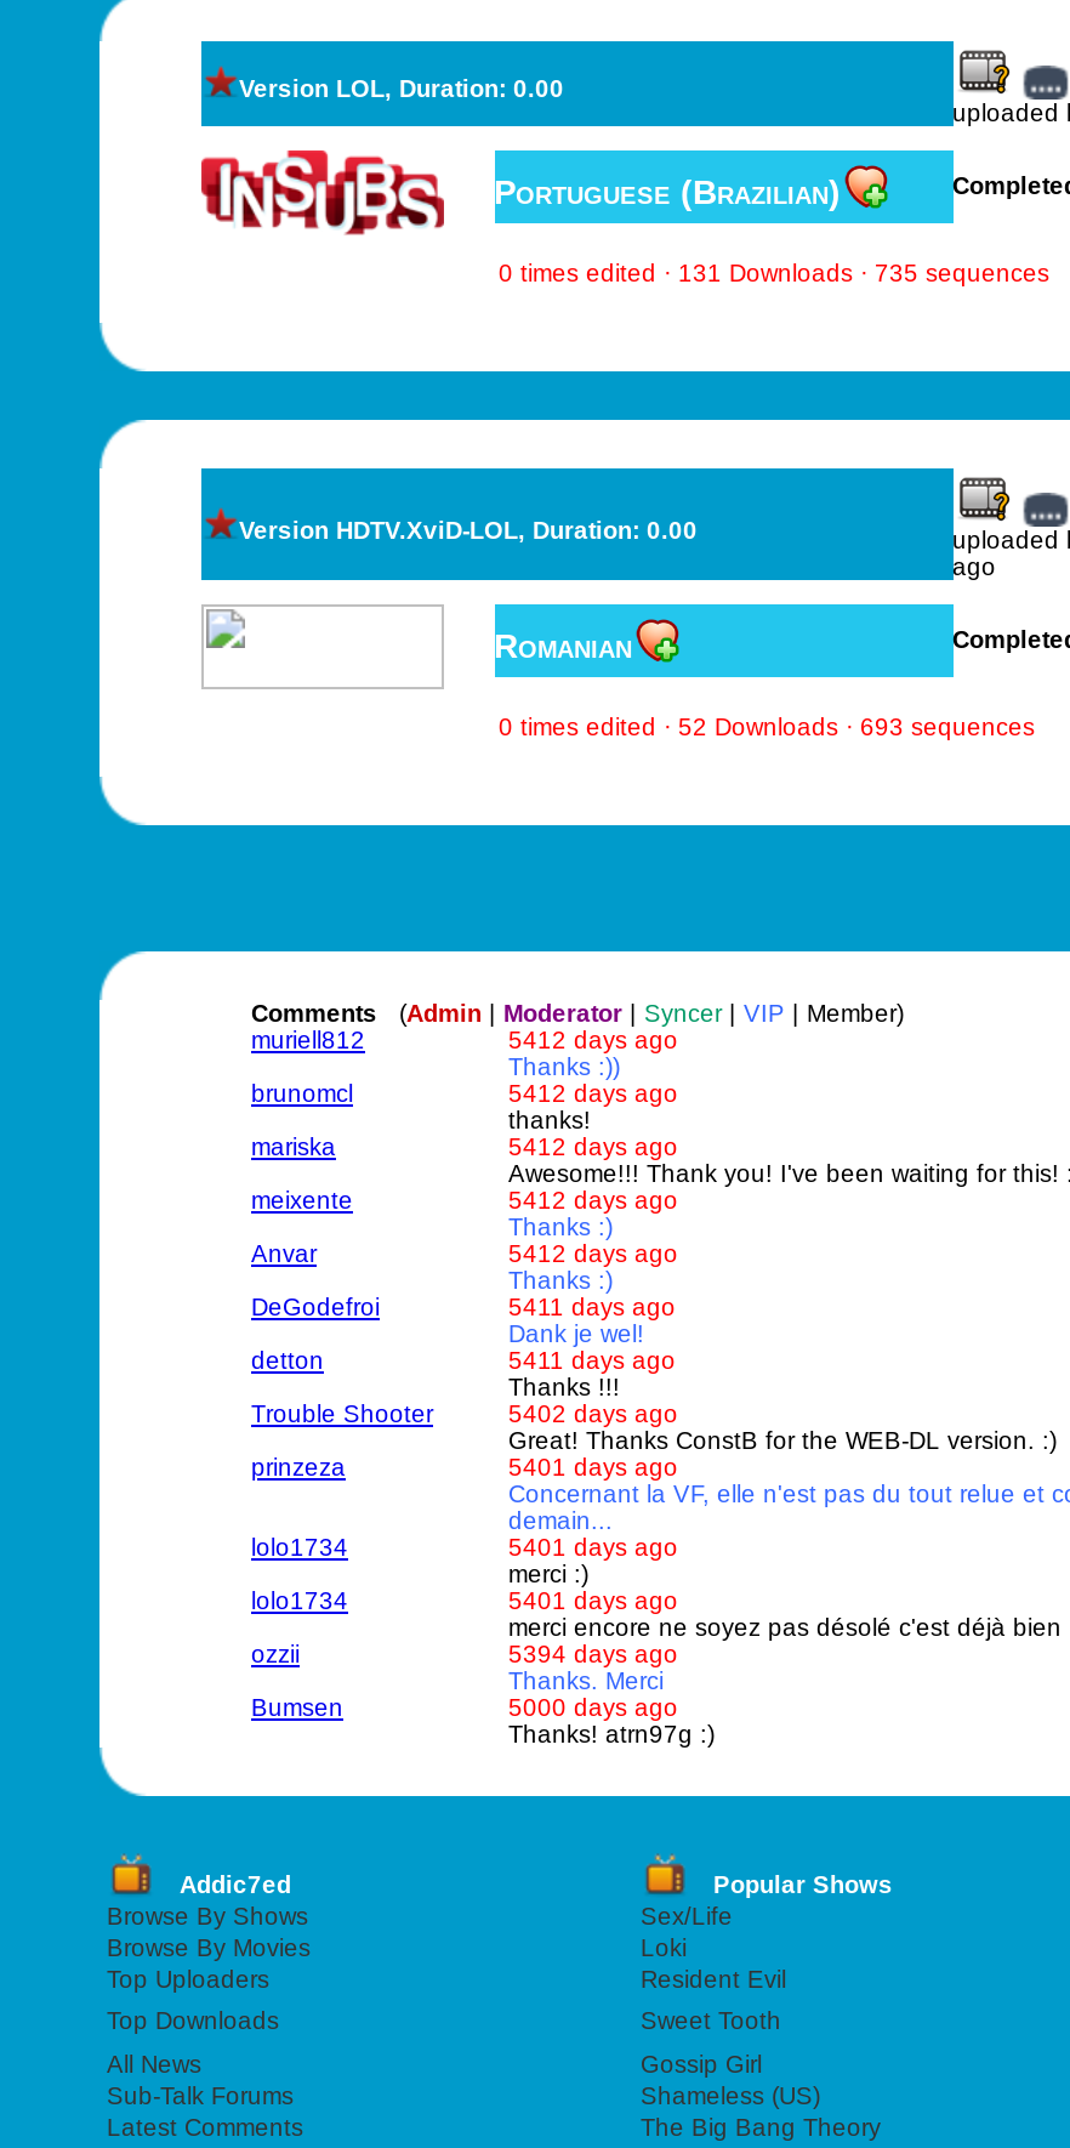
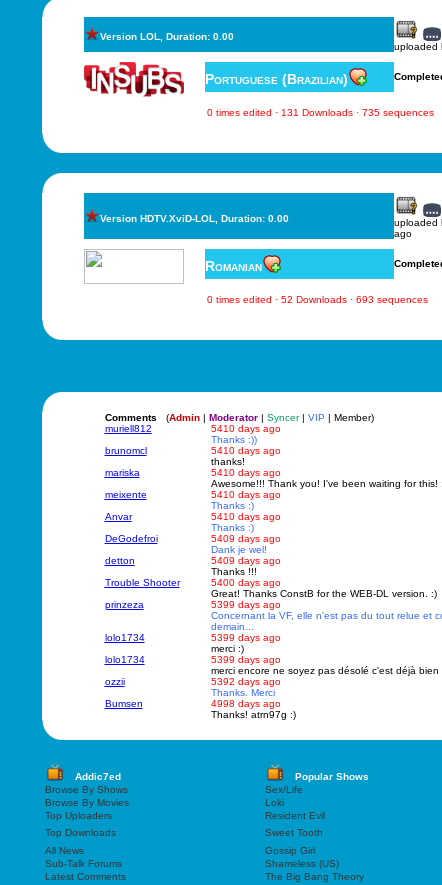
[508,1027,678,1053] 5412 days ago -> [210,423,280,434] 5410 days ago
[508,1080,678,1107] 5412 days ago -> [210,445,280,456] 5410 days ago
[508,1133,678,1160] 5412 days ago -> [210,467,280,478] 5410 days ago
[508,1187,678,1214] 5412 days ago -> [210,489,280,500] 5410 days ago
[508,1240,678,1267] 5412 days ago -> [210,511,280,522] 5410 days ago
[508,1294,676,1320] 5411 days ago -> [210,533,280,544] 5409 days ago
[508,1347,676,1374] 5411 days ago -> [210,555,280,566] 5409 days ago
[508,1400,678,1427] 5402 days ago -> [210,577,280,588] 5400 days ago
[508,1454,678,1481] 5401 days ago -> [210,599,280,610] 5399 days ago
[508,1534,678,1561] 5401 days ago -> [210,632,280,643] 5399 days ago
[508,1587,678,1614] 5401 days ago -> [210,654,280,665] 5399 days ago
[508,1641,678,1667] 5394 days ago -> [210,676,280,687] 5392 days ago
[508,1694,678,1721] 5000 days ago -> [210,698,280,709] 4998 days ago

